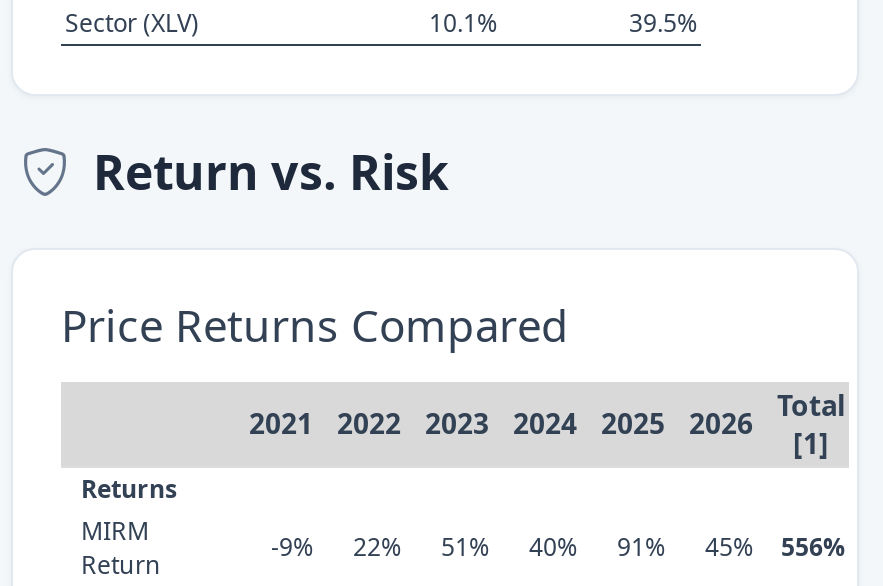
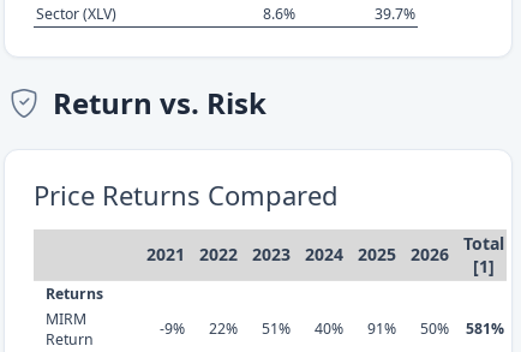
[429,6,497,40] 10.1% -> [263,4,295,24] 8.6%
[629,6,697,40] 39.5% -> [375,4,415,24] 39.7%
[705,530,753,564] 45% -> [420,318,449,339] 50%
[781,530,845,564] 556% -> [466,318,504,339] 581%

